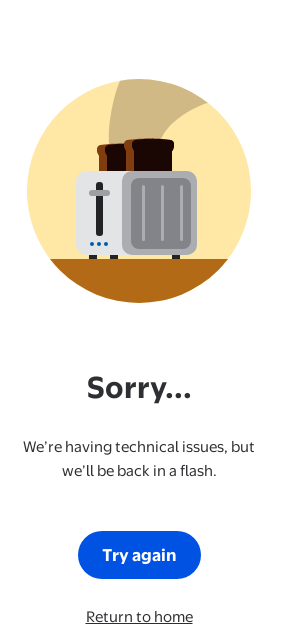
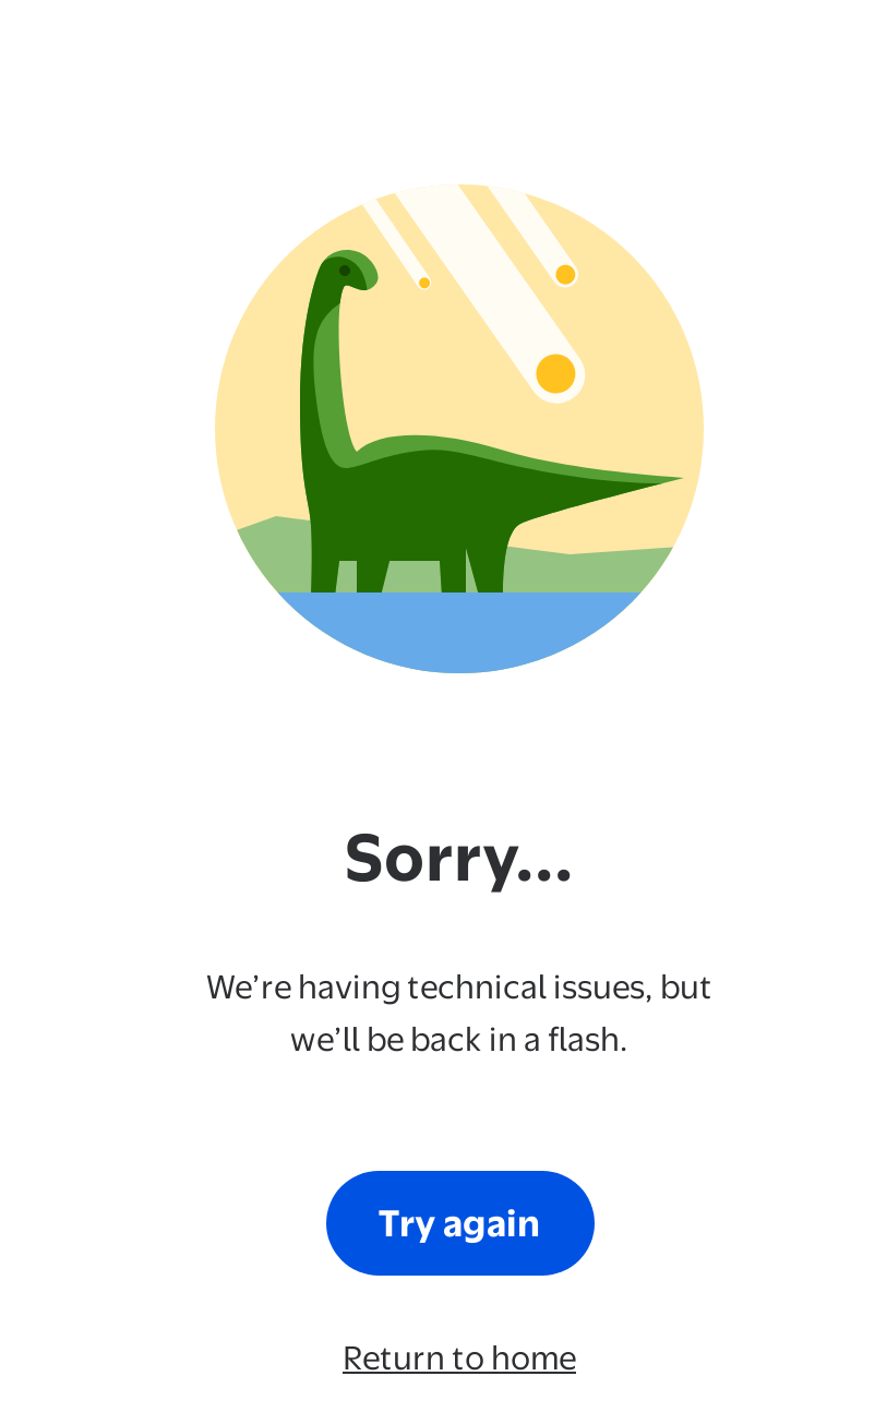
[38,79,238,304] [image] -> [237,187,682,675] [image]

